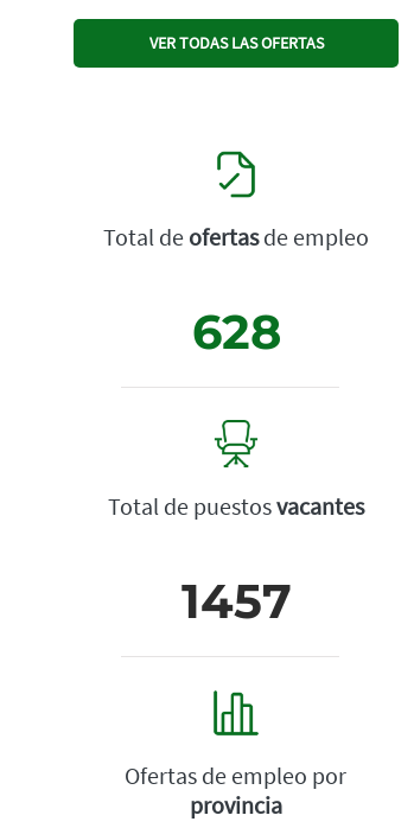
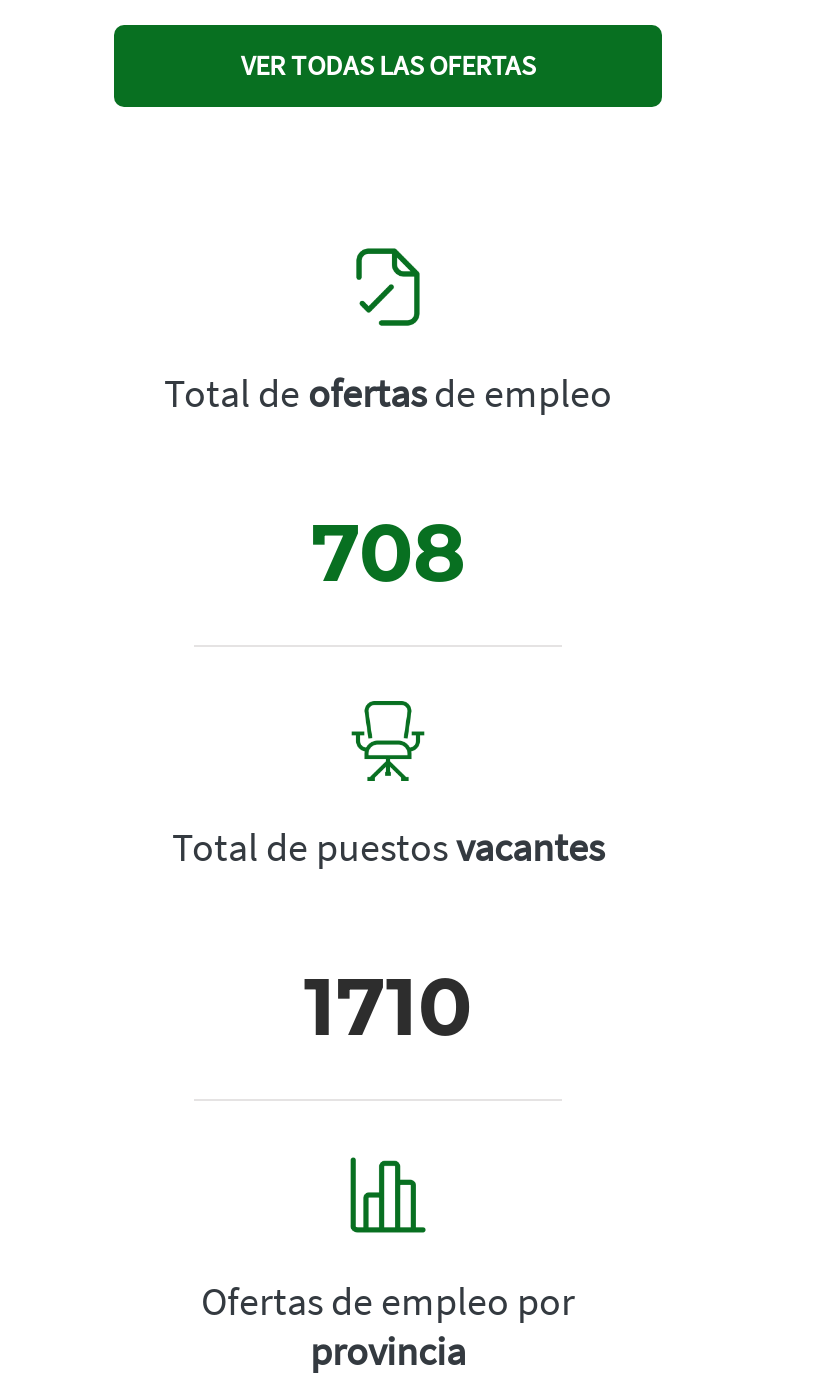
[192,302,281,360] 628 -> [311,503,465,601] 708
[181,572,291,630] 1457 -> [304,957,472,1055] 1710

